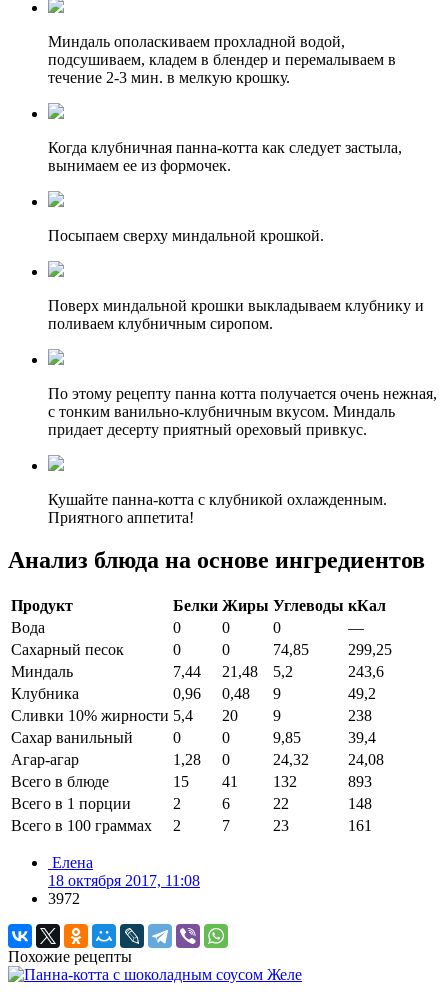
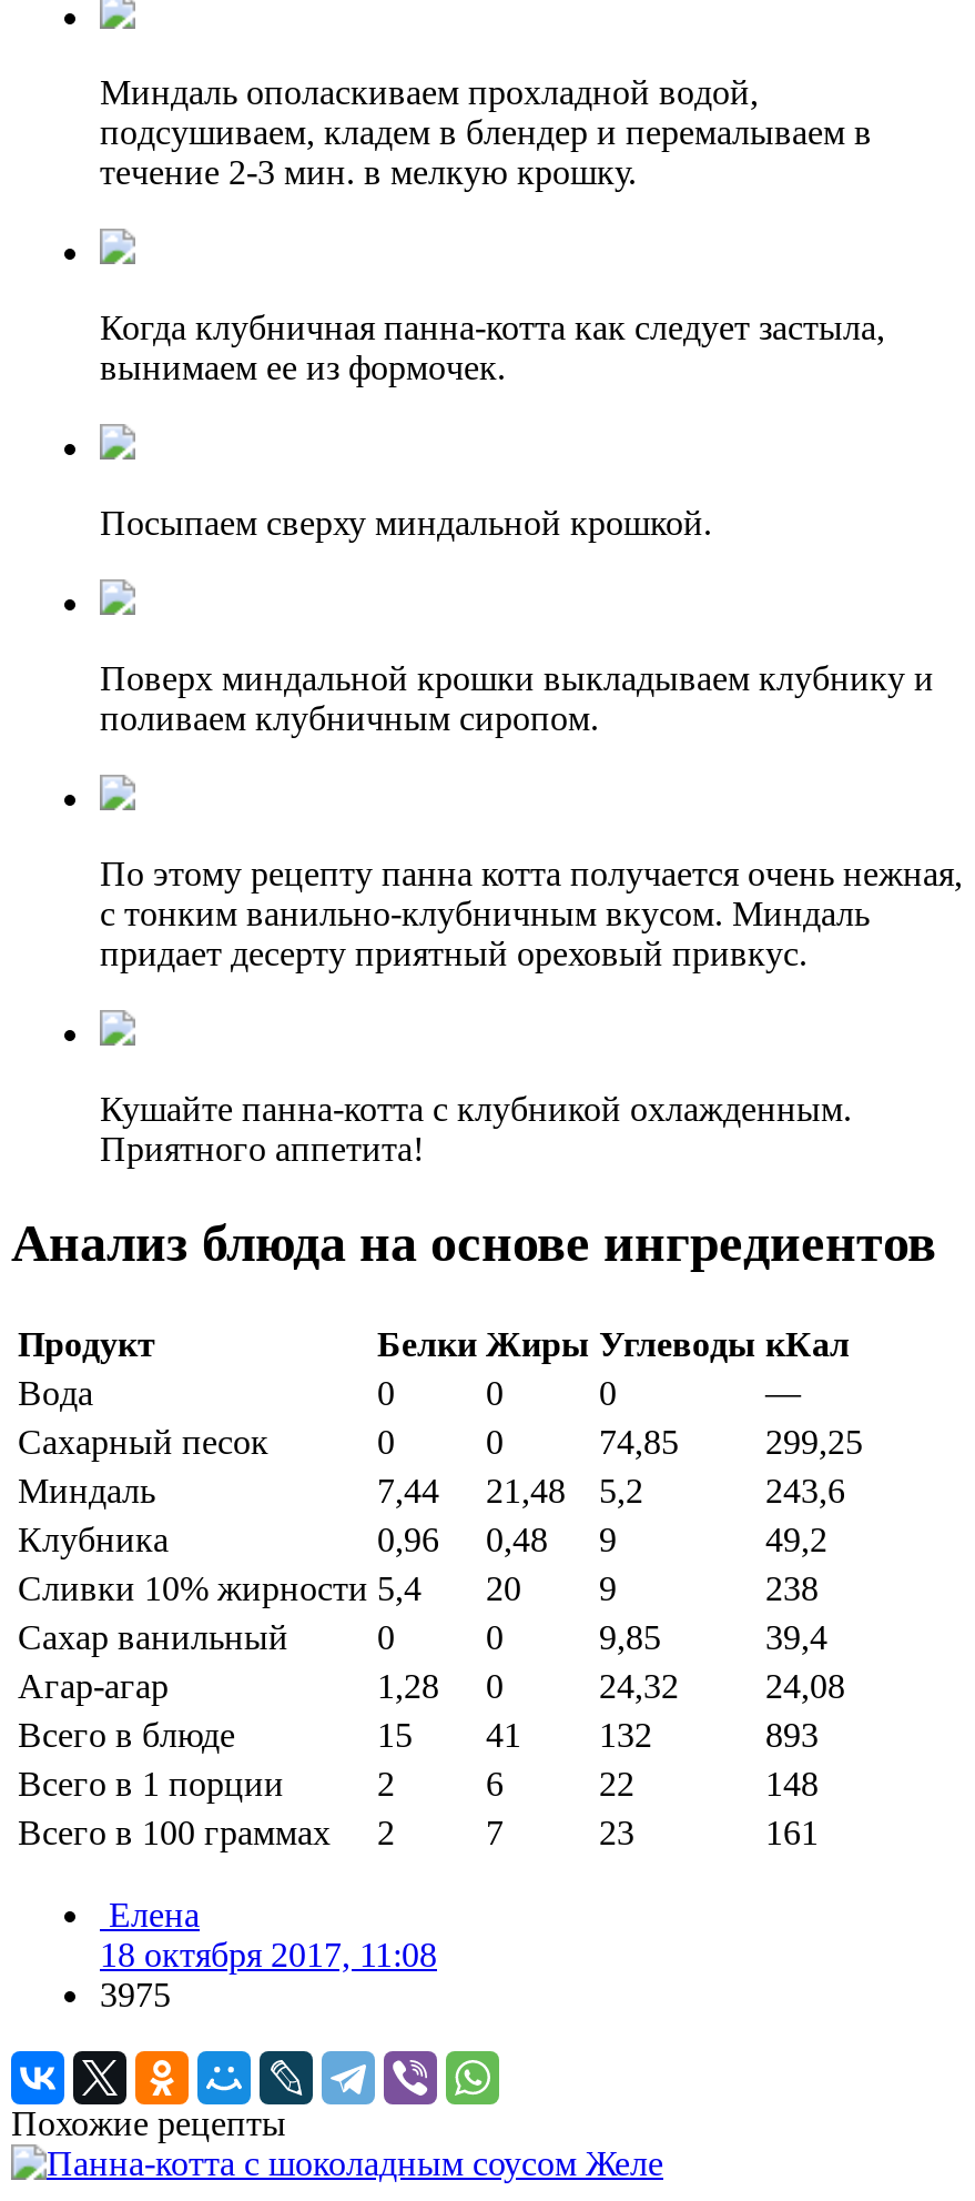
[48,890,80,907] 3972 -> [100,1976,171,2014] 3975

